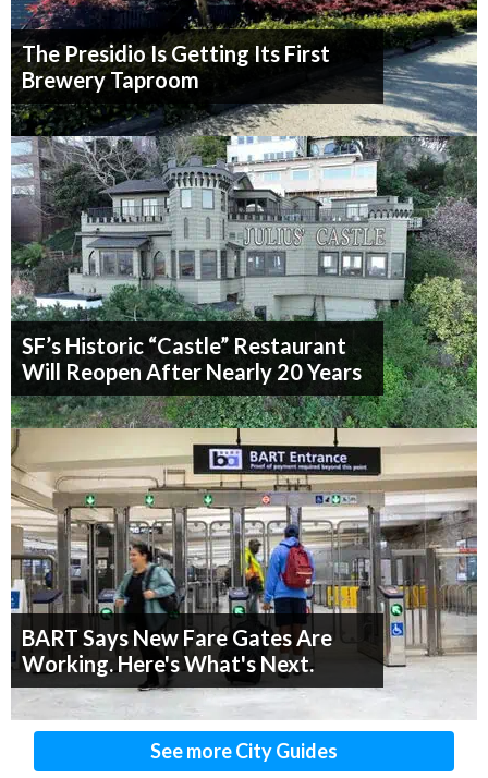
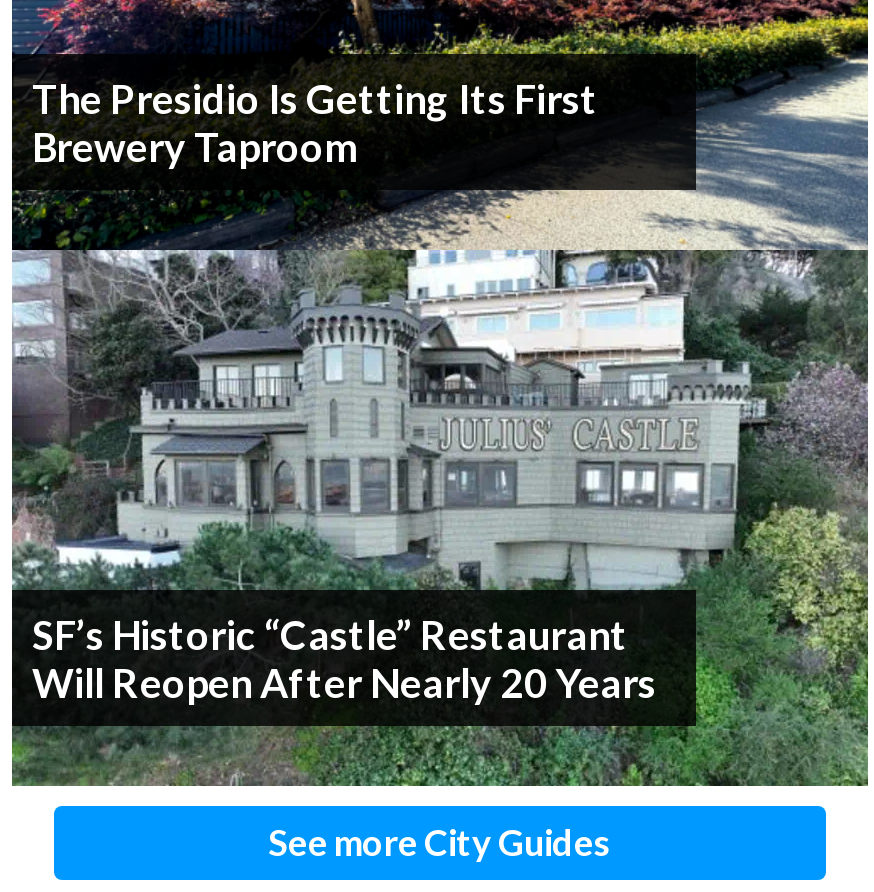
[10,428,477,720] [image] | BART Says New Fare Gates Are | Working. Here's What's Next. -> none

